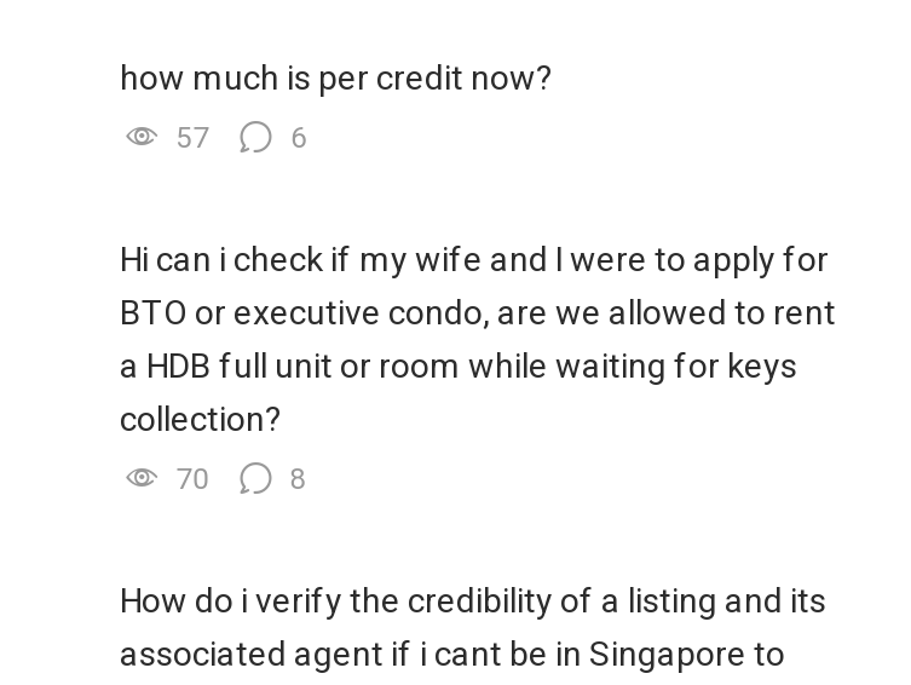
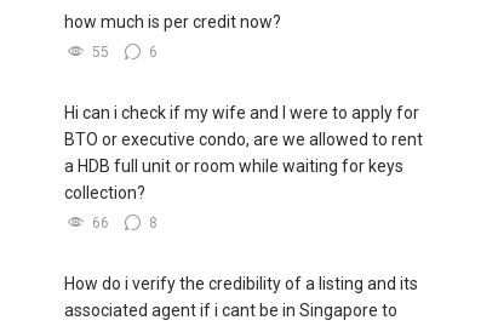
[176,122,210,156] 57 -> [92,44,109,61] 55
[176,463,210,497] 70 -> [92,215,109,232] 66

